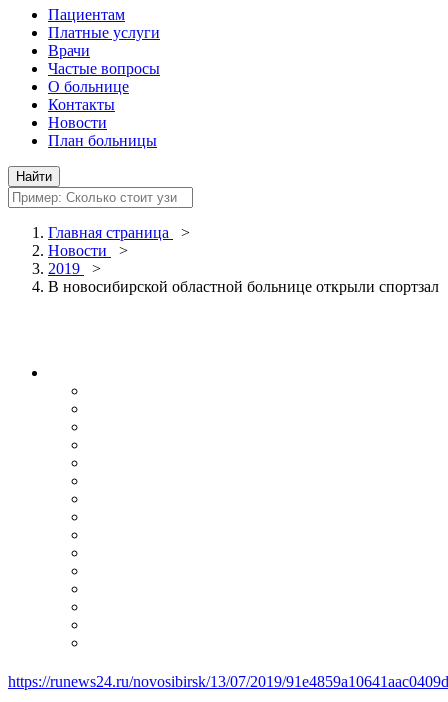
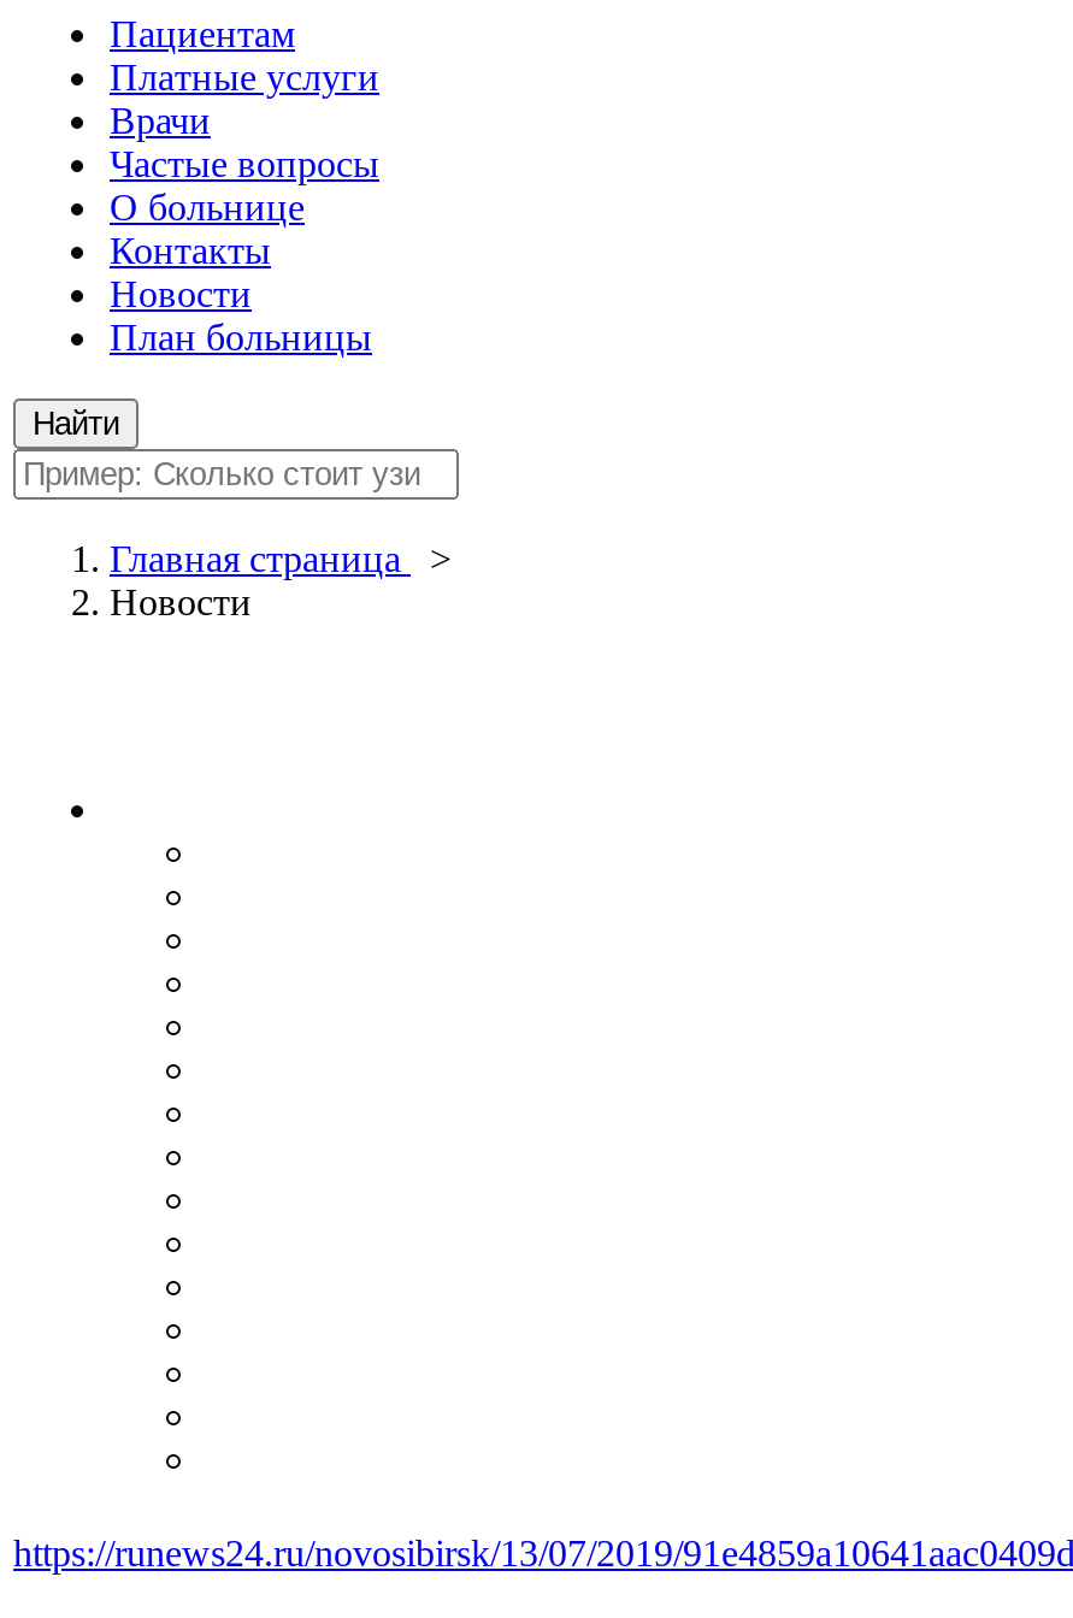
[48,242,439,295] Новости > | 2019 > | В новосибирской областной больнице открыли спортзал -> [110,581,252,622] Новости

